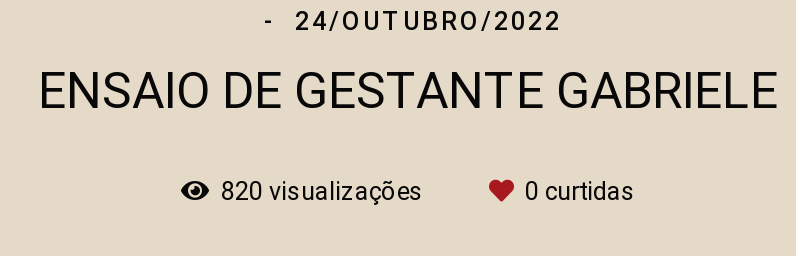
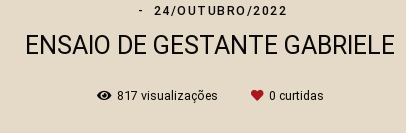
[221,175,429,205] 820 visualizações -> [116,88,220,103] 817 visualizações

